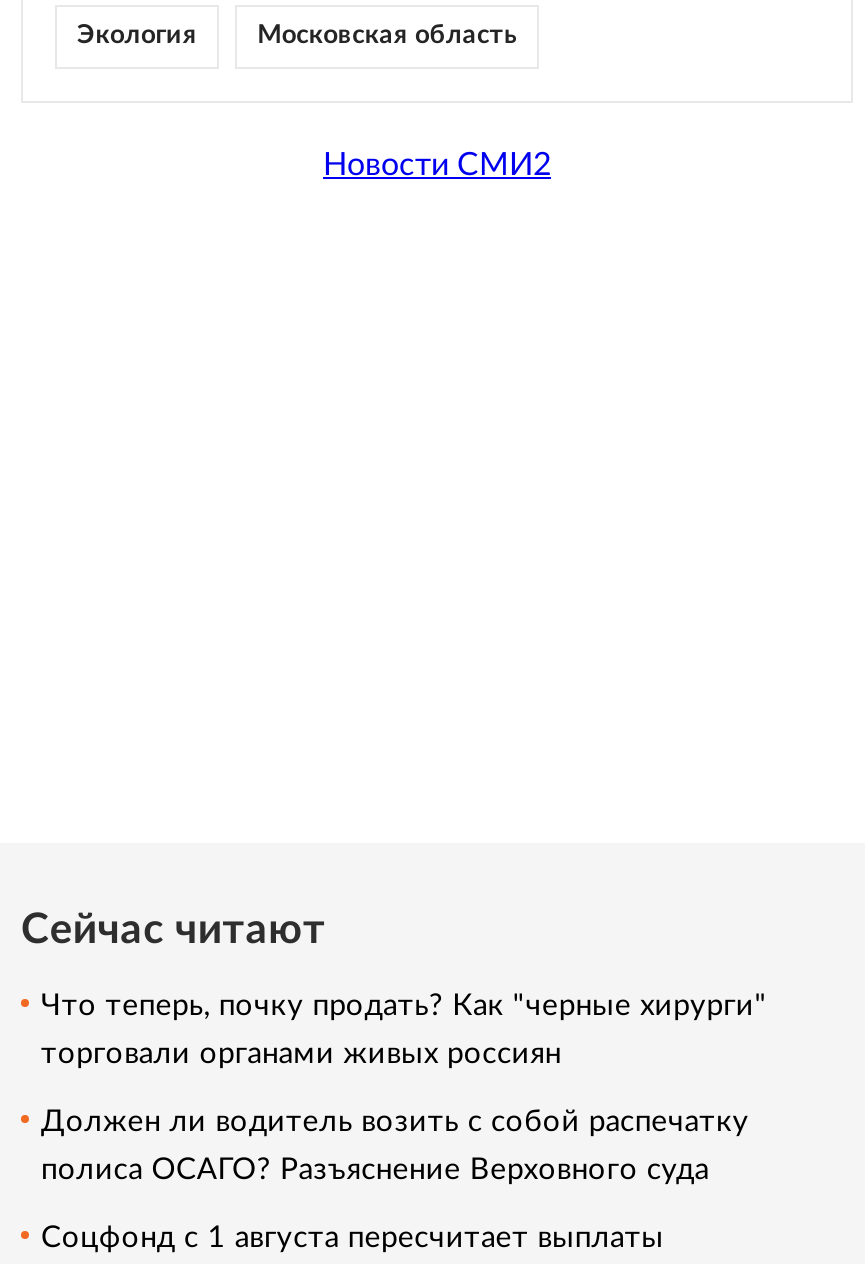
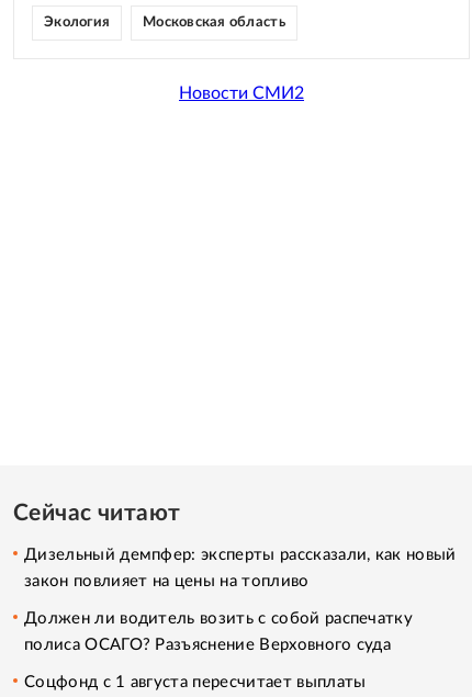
[41,991,767,1021] Что теперь, почку продать? Как "черные хирурги" -> [24,546,456,563] Дизельный демпфер: эксперты рассказали, как новый
[41,1039,561,1069] торговали органами живых россиян -> [24,573,309,589] закон повлияет на цены на топливо

